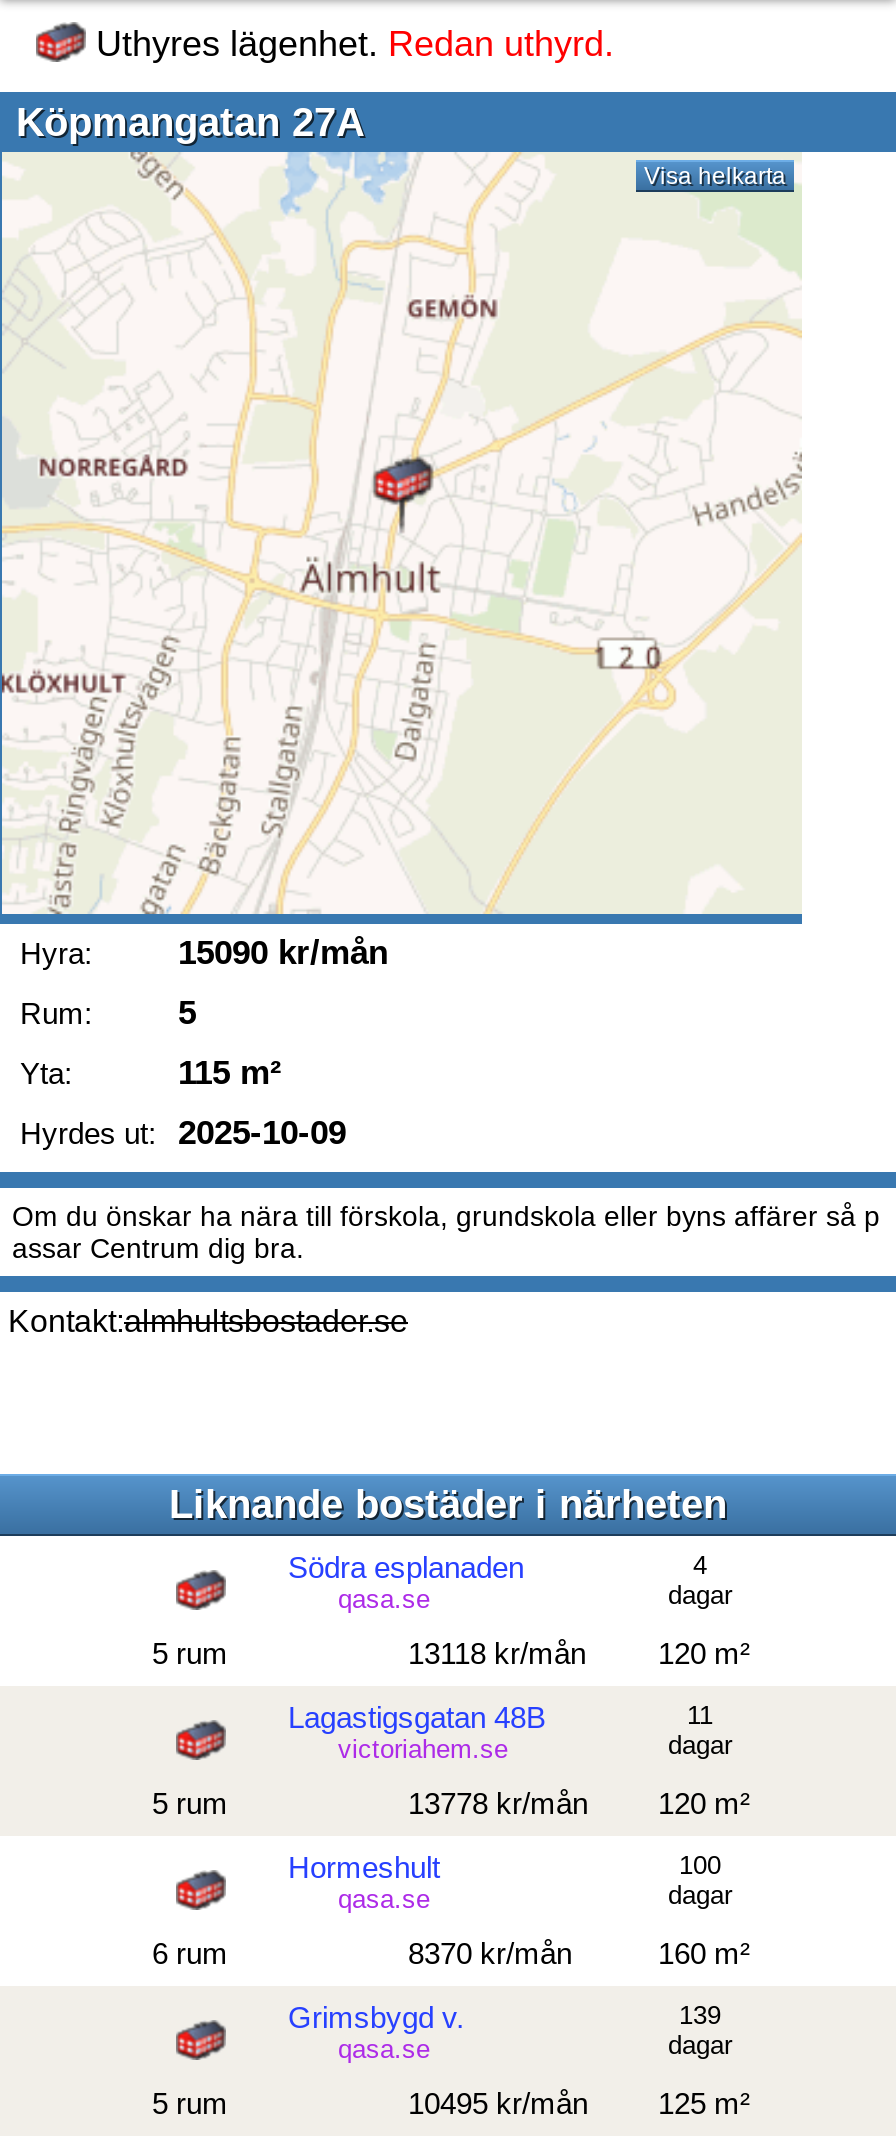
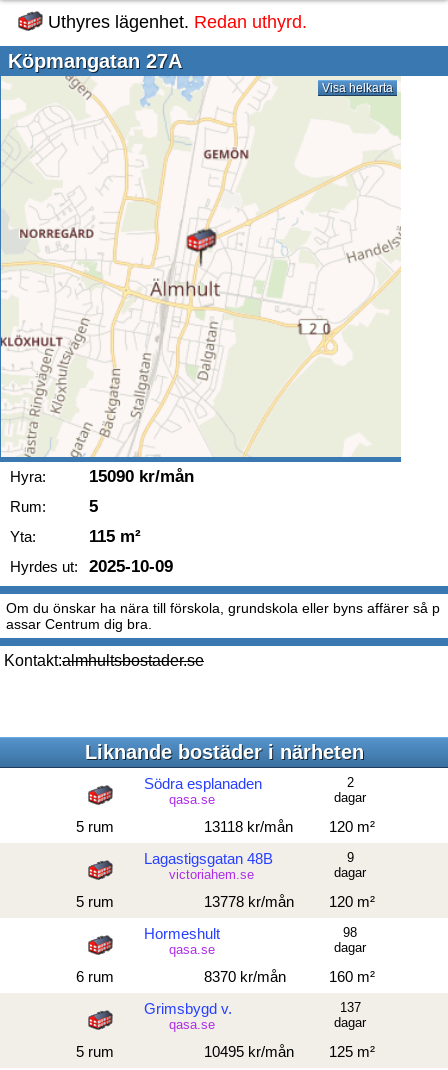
[693,1550,707,1580] 4 -> [346,775,353,790] 2
[687,1700,713,1730] 11 -> [346,850,353,865] 9
[679,1850,721,1880] 100 -> [343,925,357,940] 98
[679,2000,721,2030] 139 -> [339,1000,360,1015] 137

